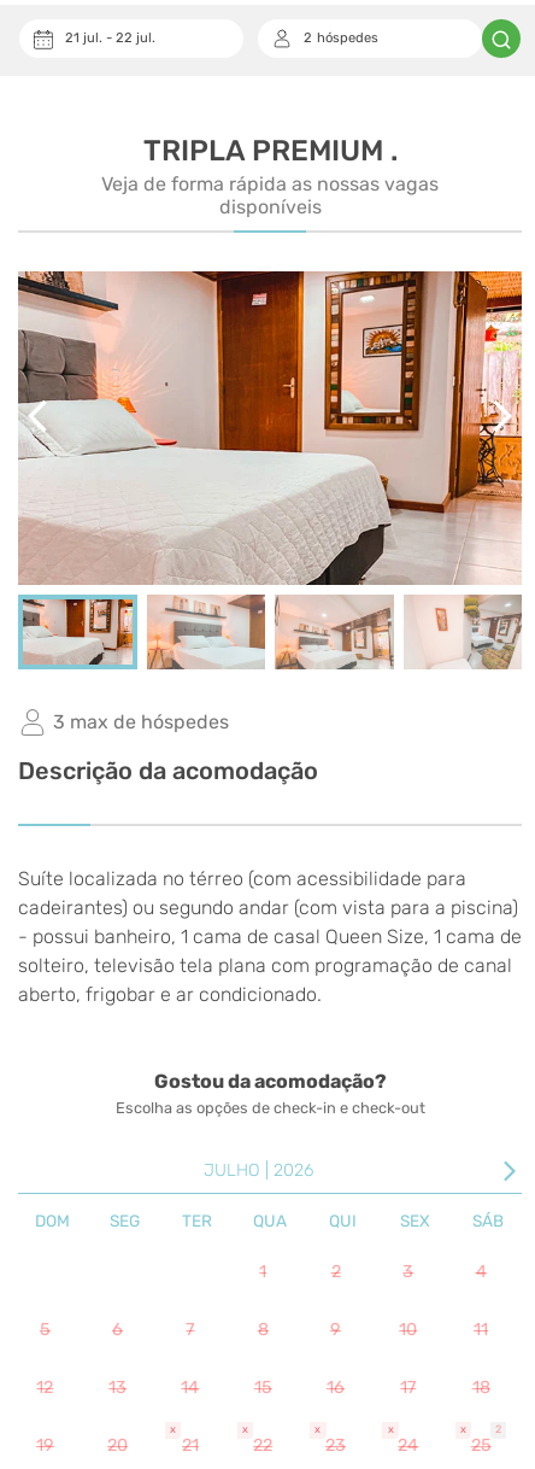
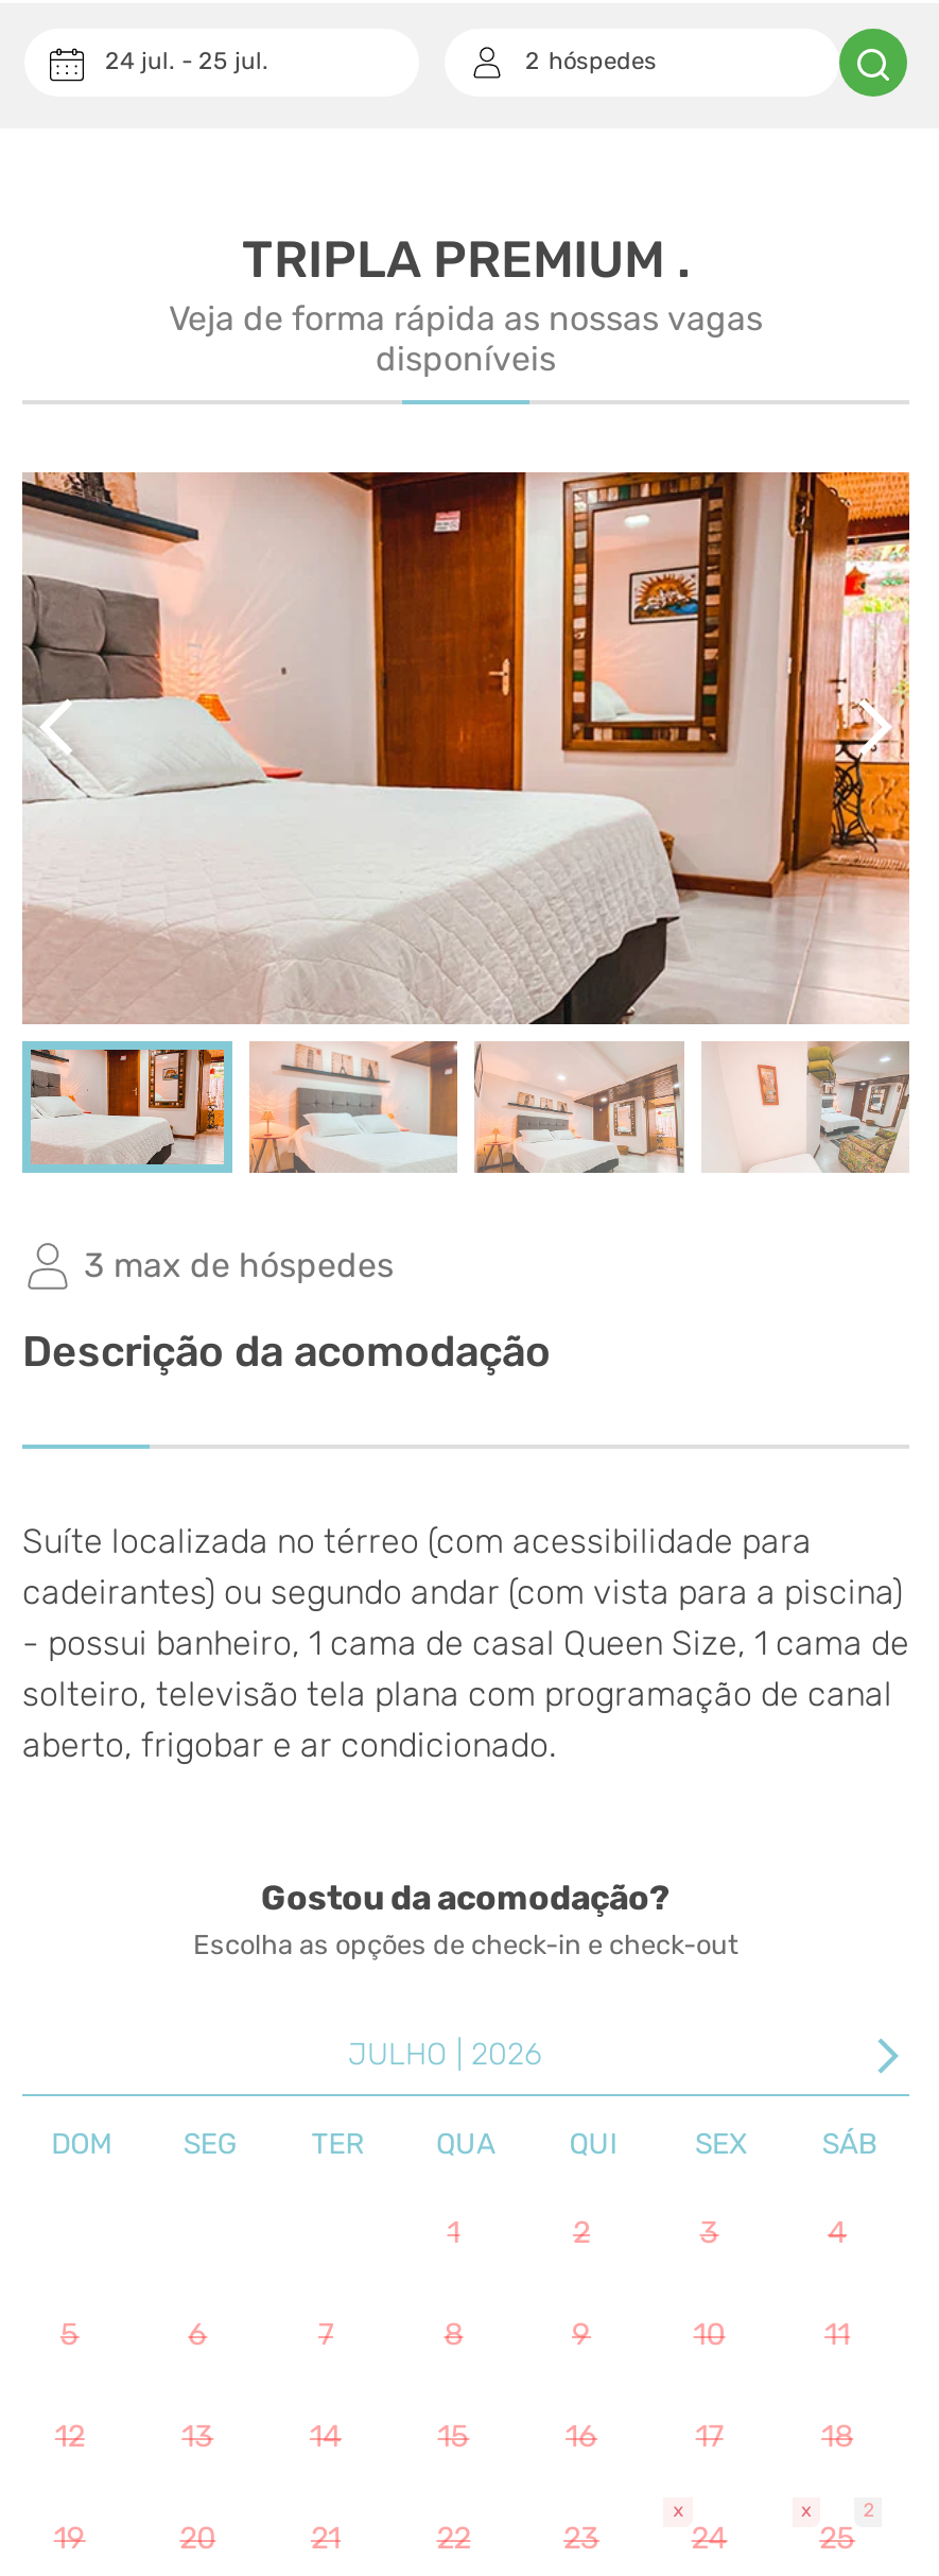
[65,30,155,46] 21 jul. - 22 jul. -> [105,48,268,75] 24 jul. - 25 jul.
[170,1424,176,1436] x -> none
[242,1424,248,1436] x -> none
[315,1424,321,1436] x -> none

